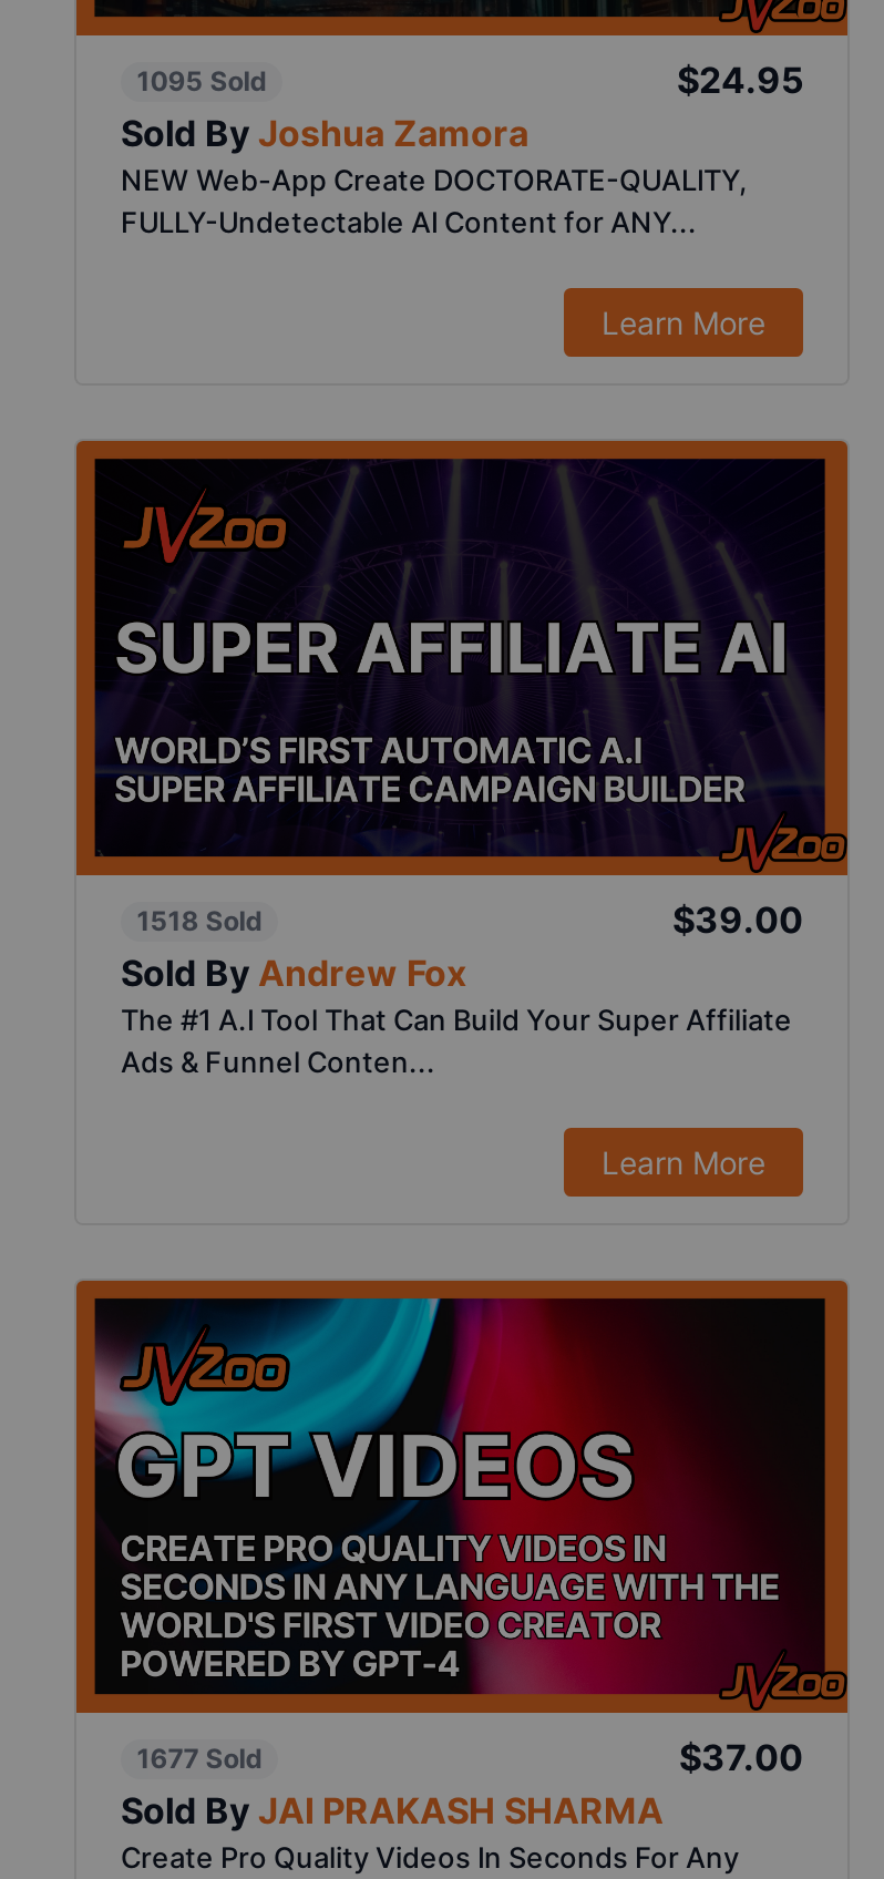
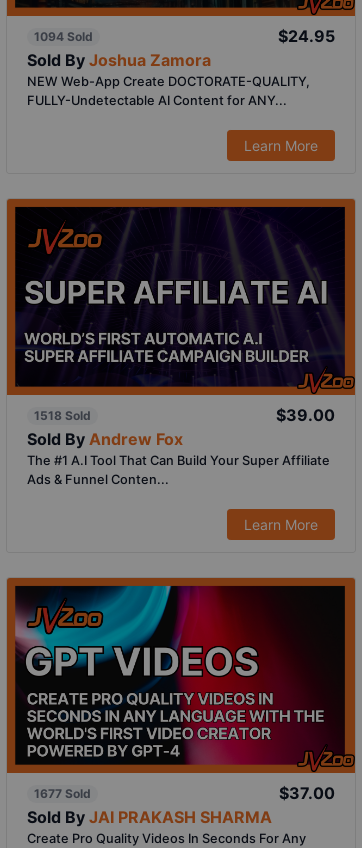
[137,64,267,97] 1095 Sold -> [34,29,93,44] 1094 Sold

